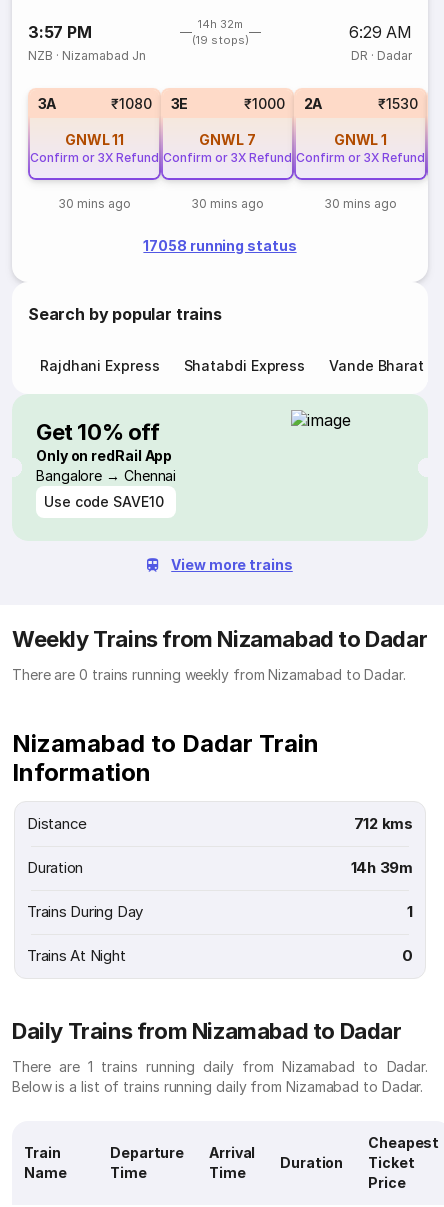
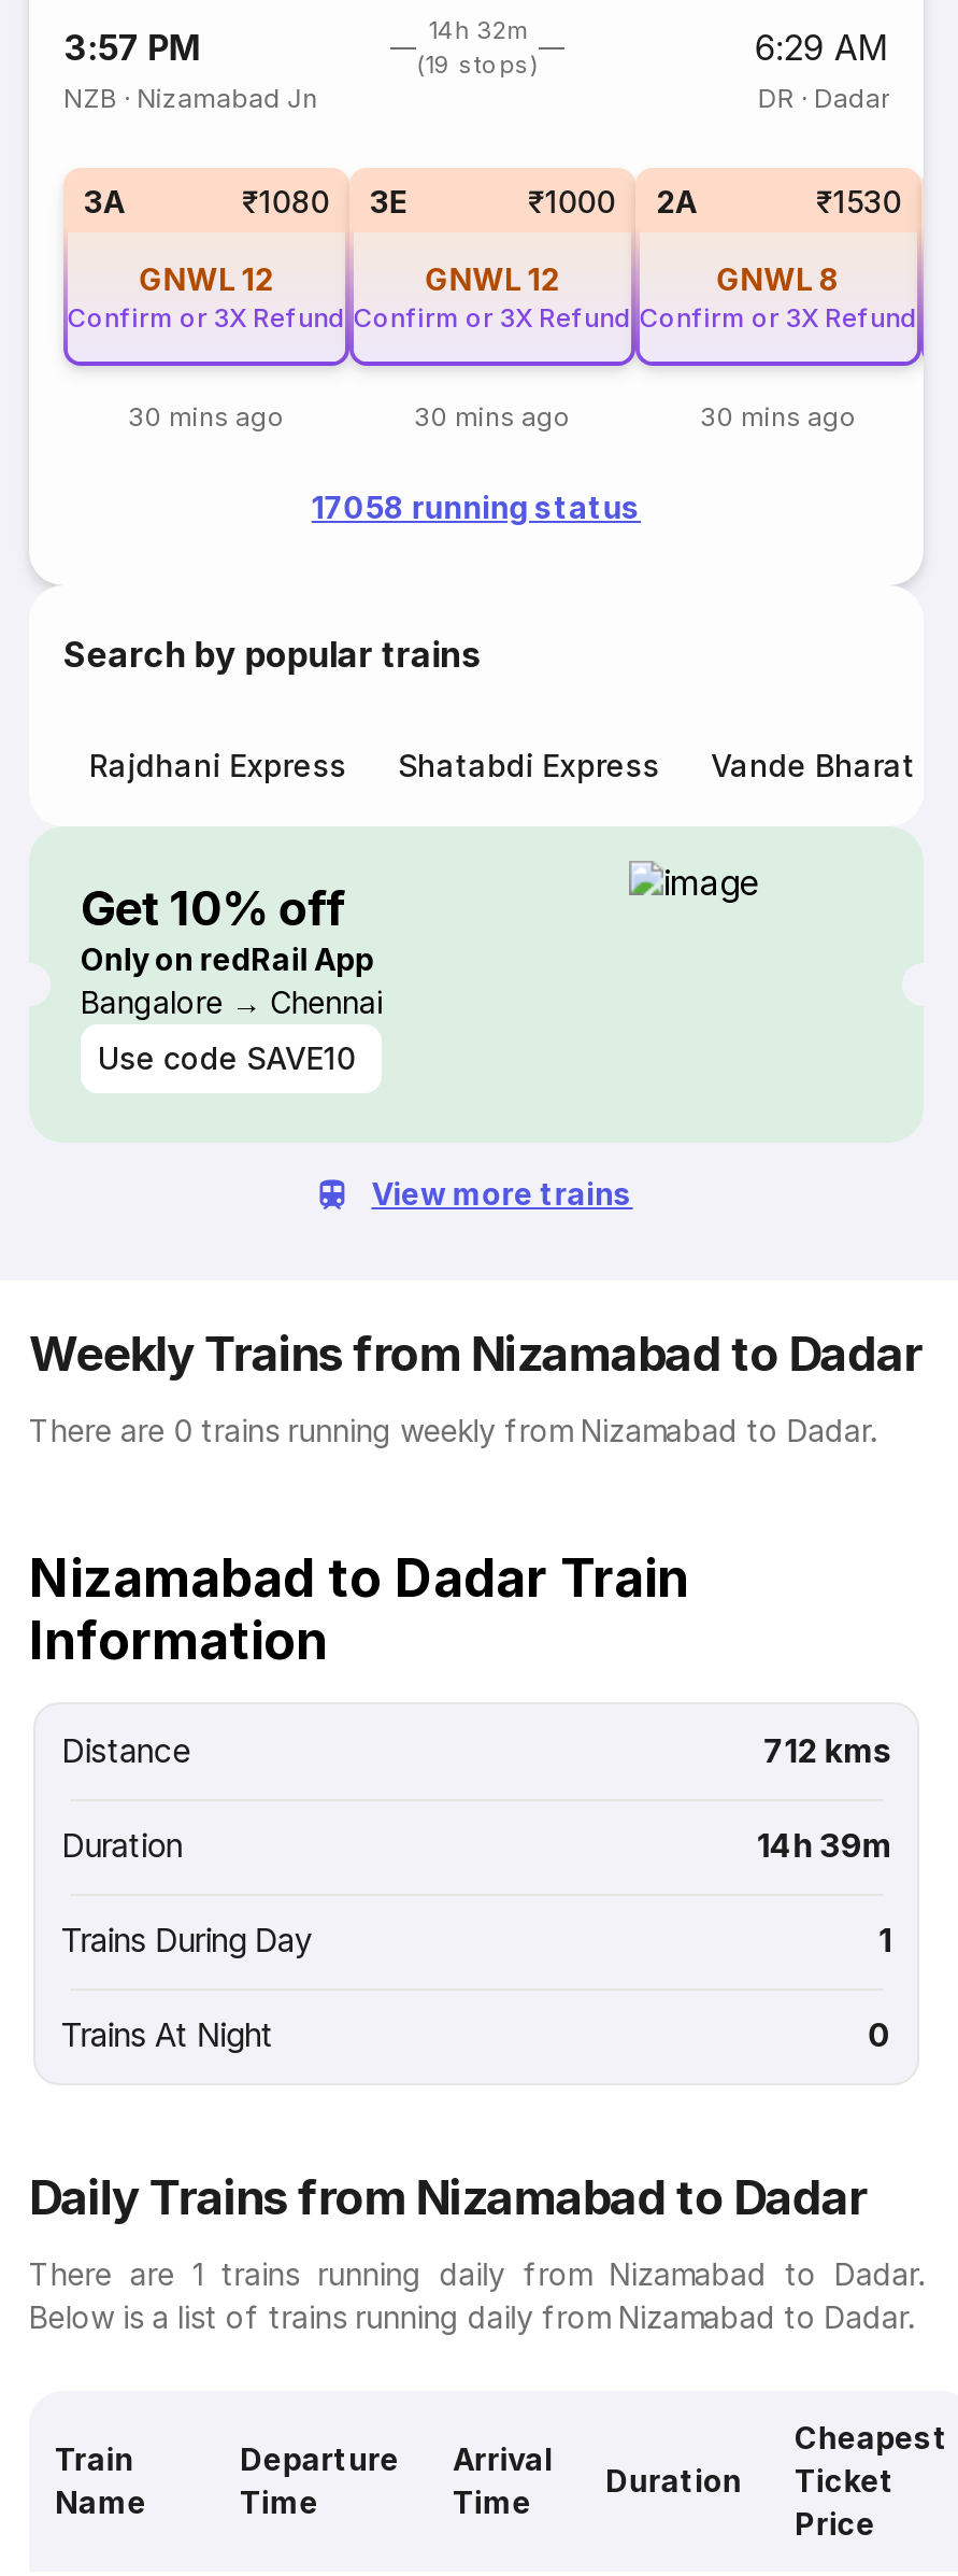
[65,131,124,148] GNWL 11 -> [139,260,274,297] GNWL 12
[199,131,256,148] GNWL 7 -> [425,260,560,297] GNWL 12
[334,131,387,148] GNWL 1 -> [717,260,840,297] GNWL 8

